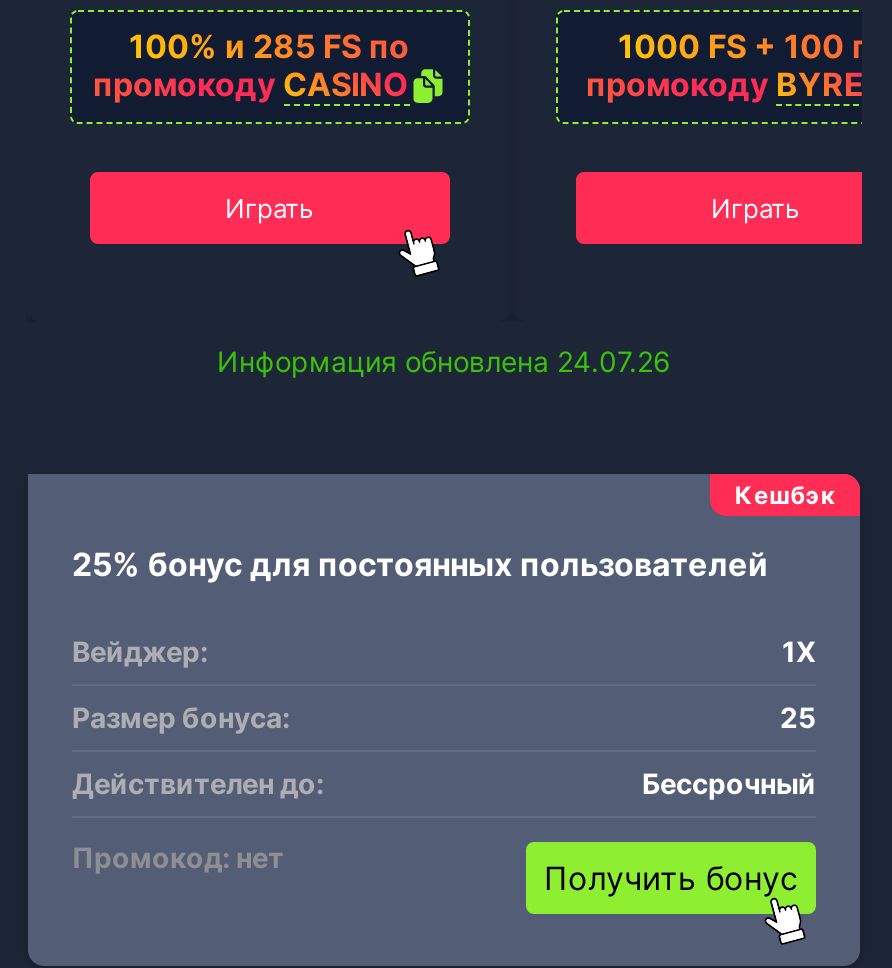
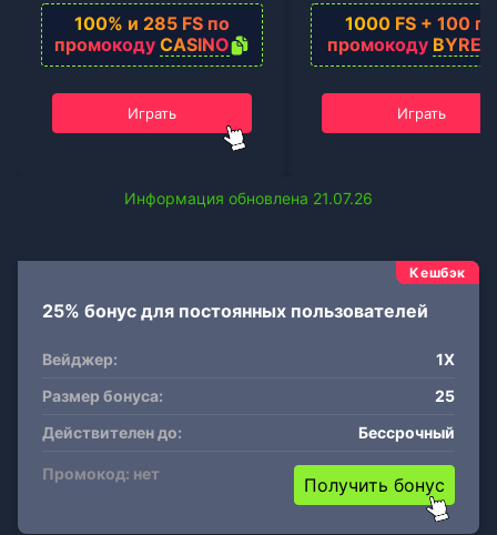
[217,343,671,377] Информация обновлена 24.07.26 -> [124,188,373,207] Информация обновлена 21.07.26

